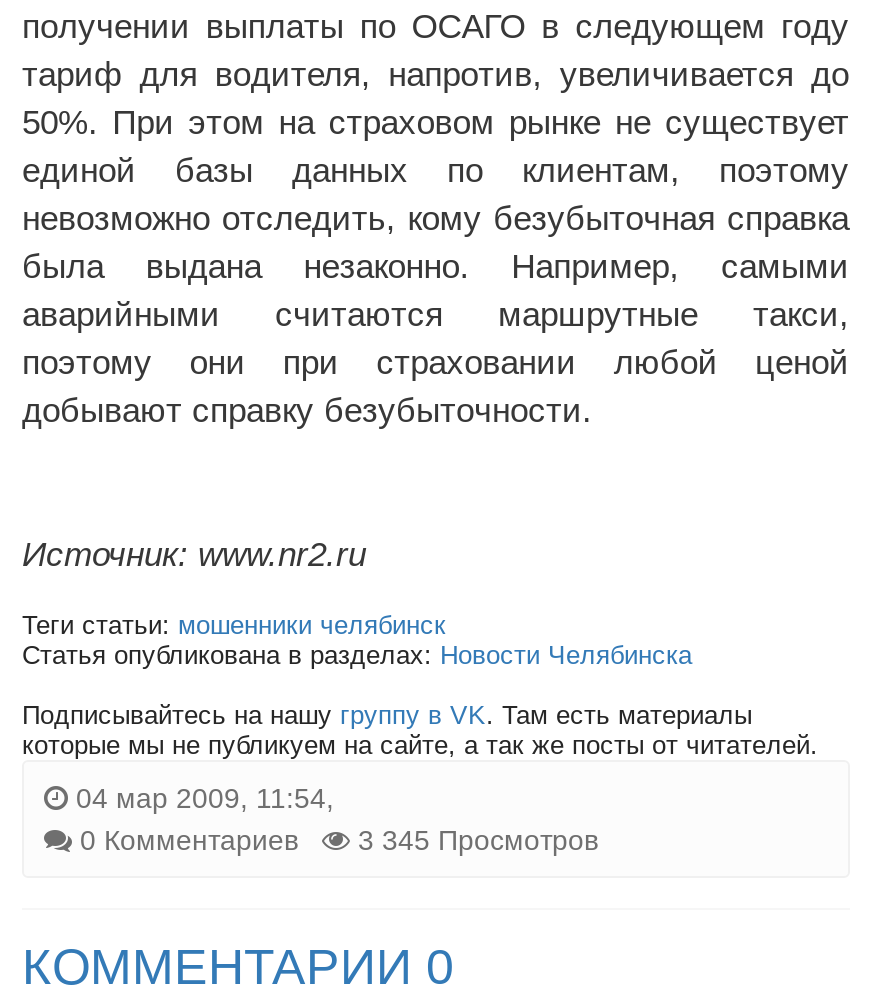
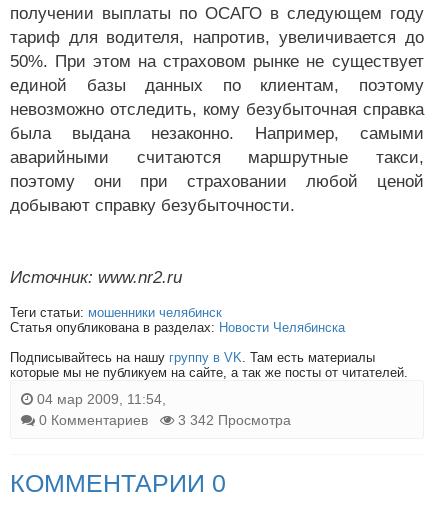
[80,824,598,856] 0 Комментариев 3 345 Просмотров -> [39,412,291,428] 0 Комментариев 3 342 Просмотра

